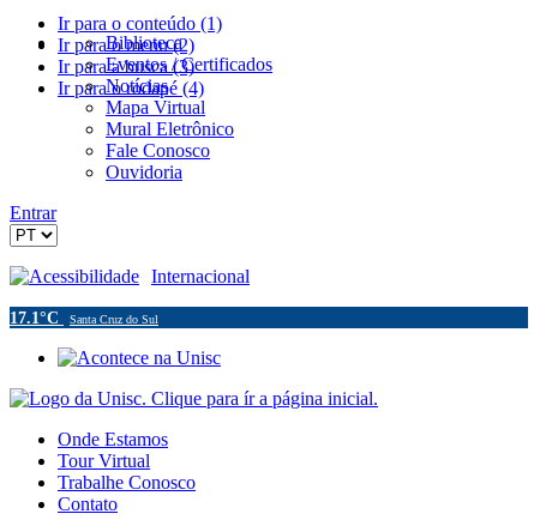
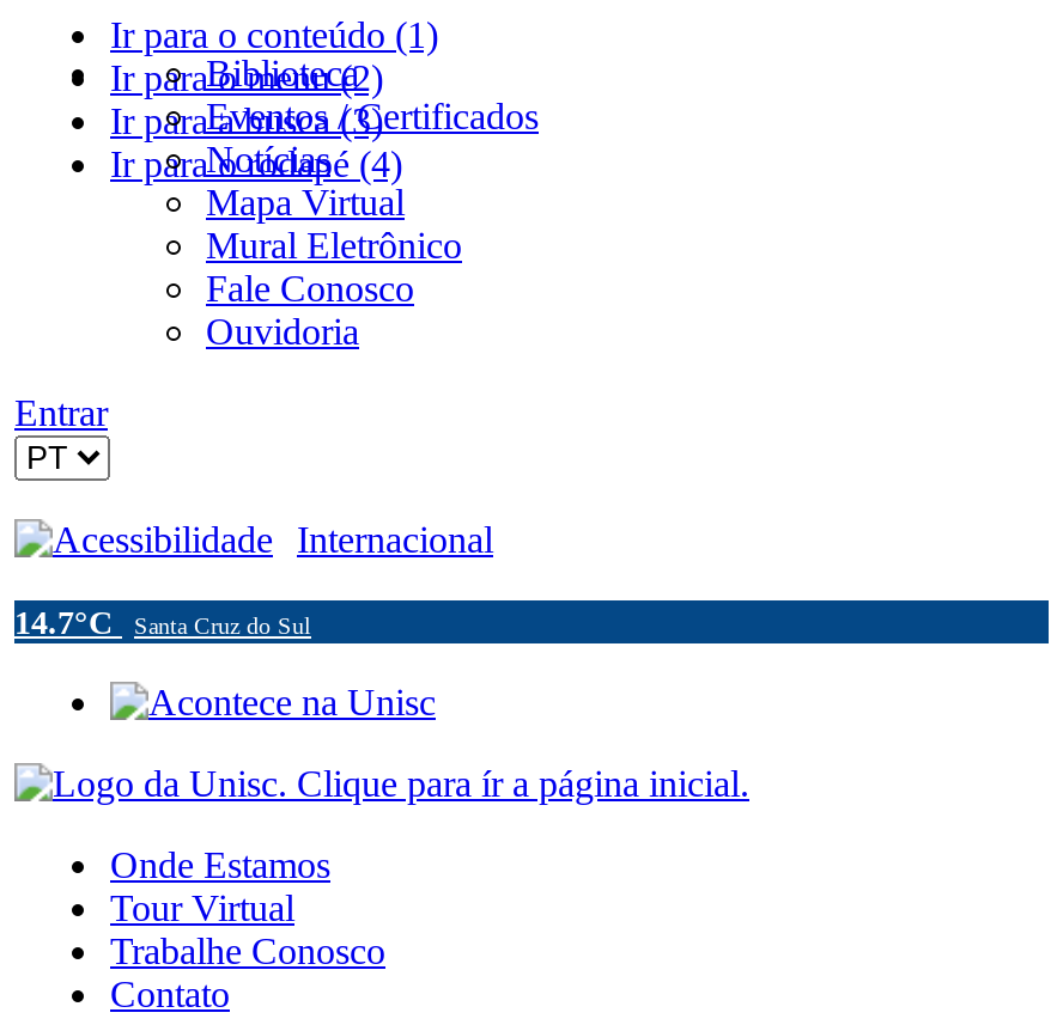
[10,309,158,327] 17.1°C Santa Cruz do Sul -> [14,605,311,641] 14.7°C Santa Cruz do Sul

